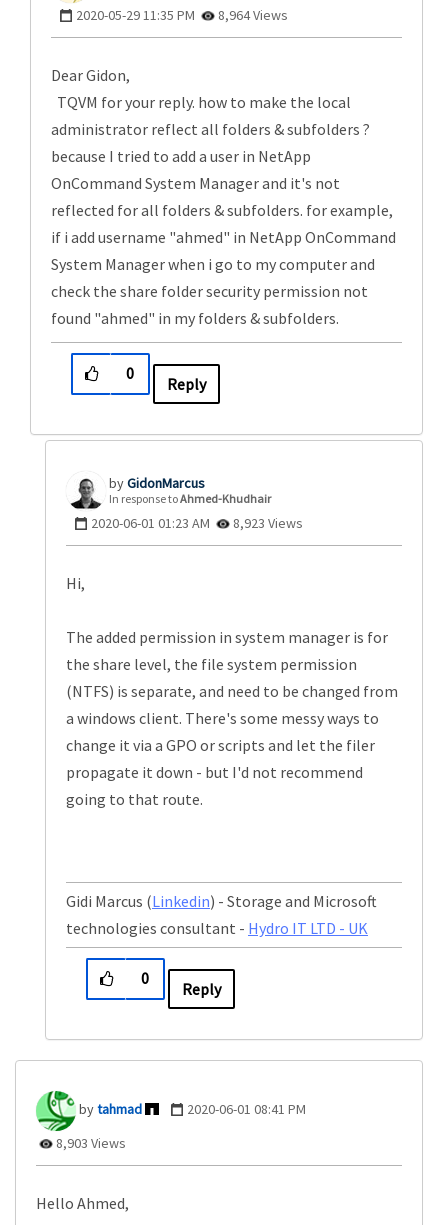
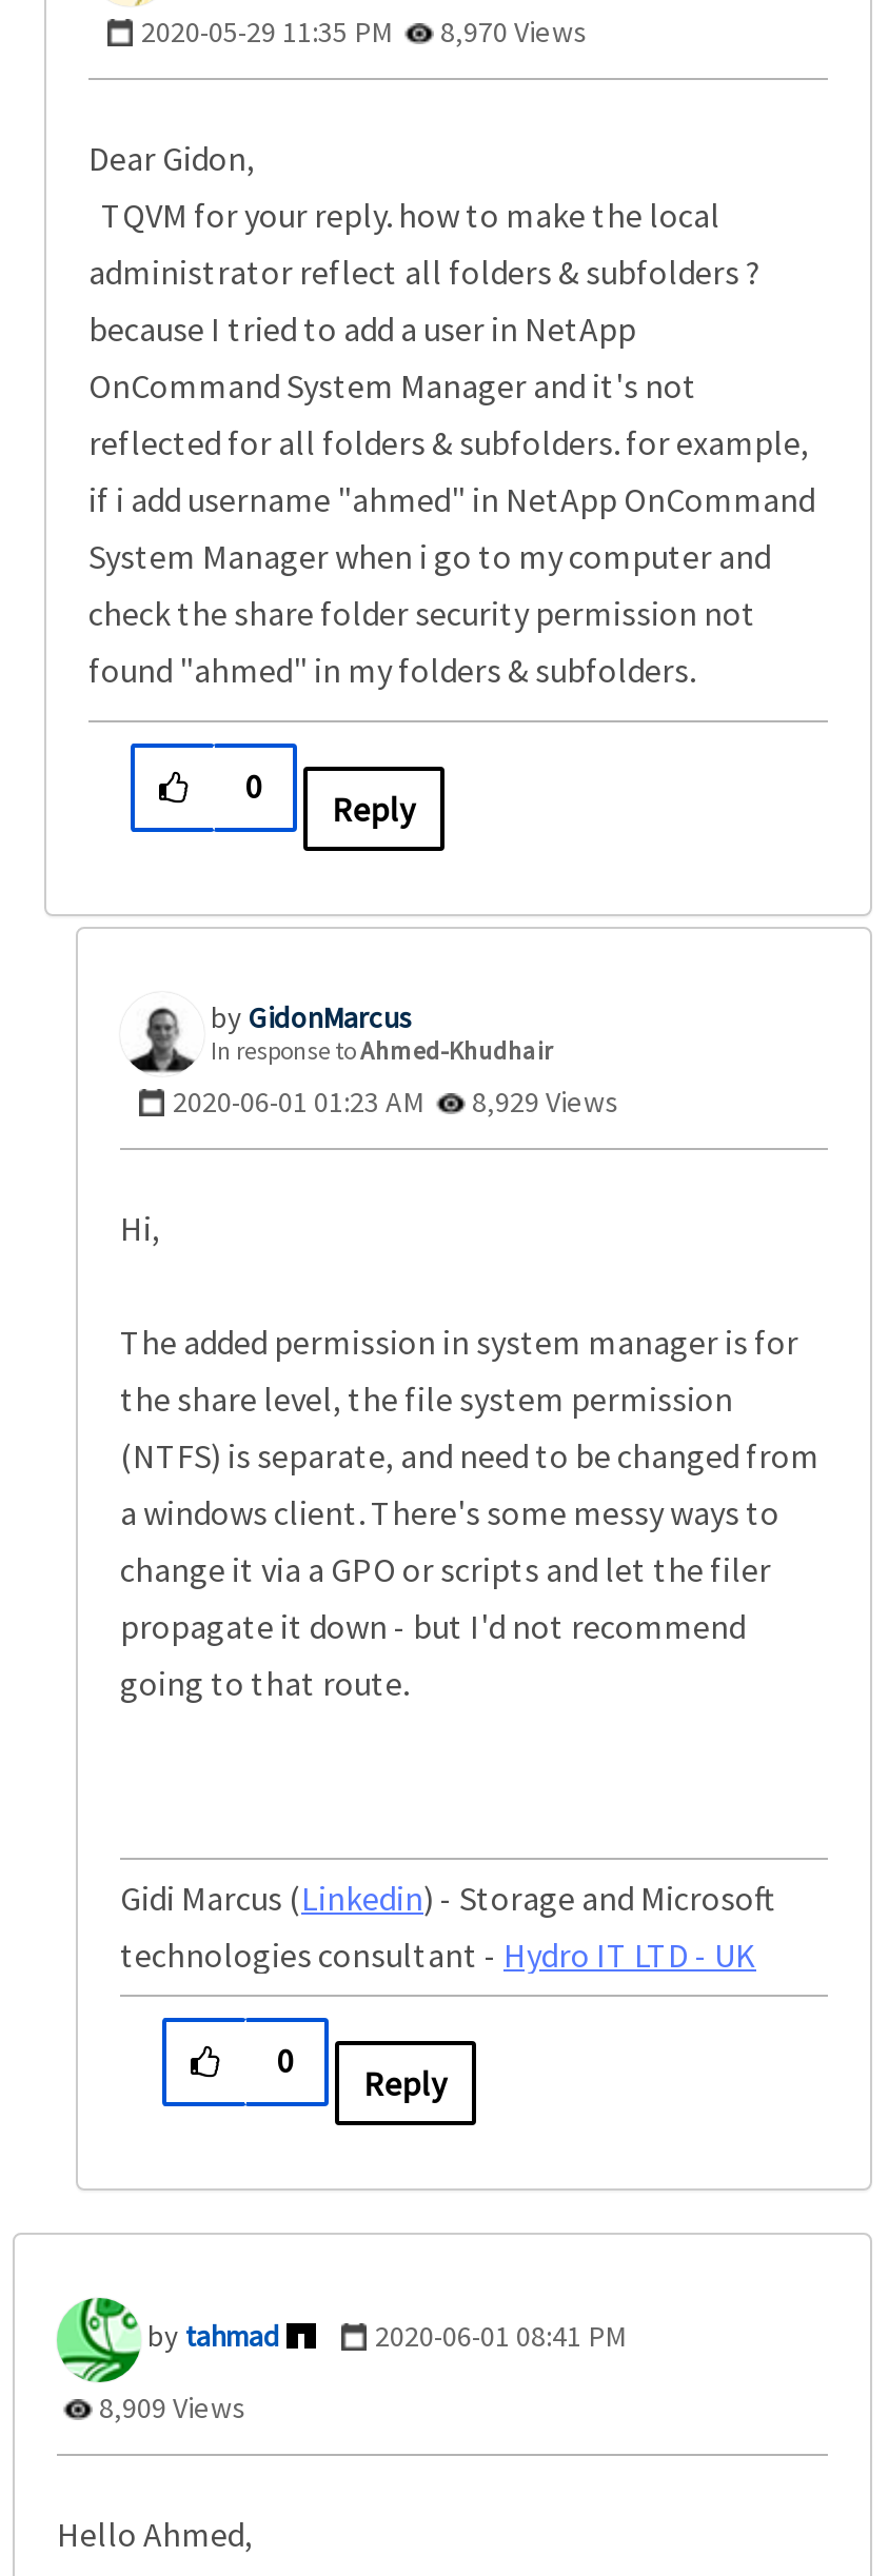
[76,6,288,24] 2020-05-29 11:35 PM 8,964 Views -> [141,12,588,50] 2020-05-29 11:35 PM 8,970 Views
[91,514,303,532] 2020-06-01 01:23 AM 8,923 Views -> [173,1082,619,1120] 2020-06-01 01:23 AM 8,929 Views
[53,1134,126,1152] 8,903 Views -> [93,2388,246,2426] 8,909 Views

